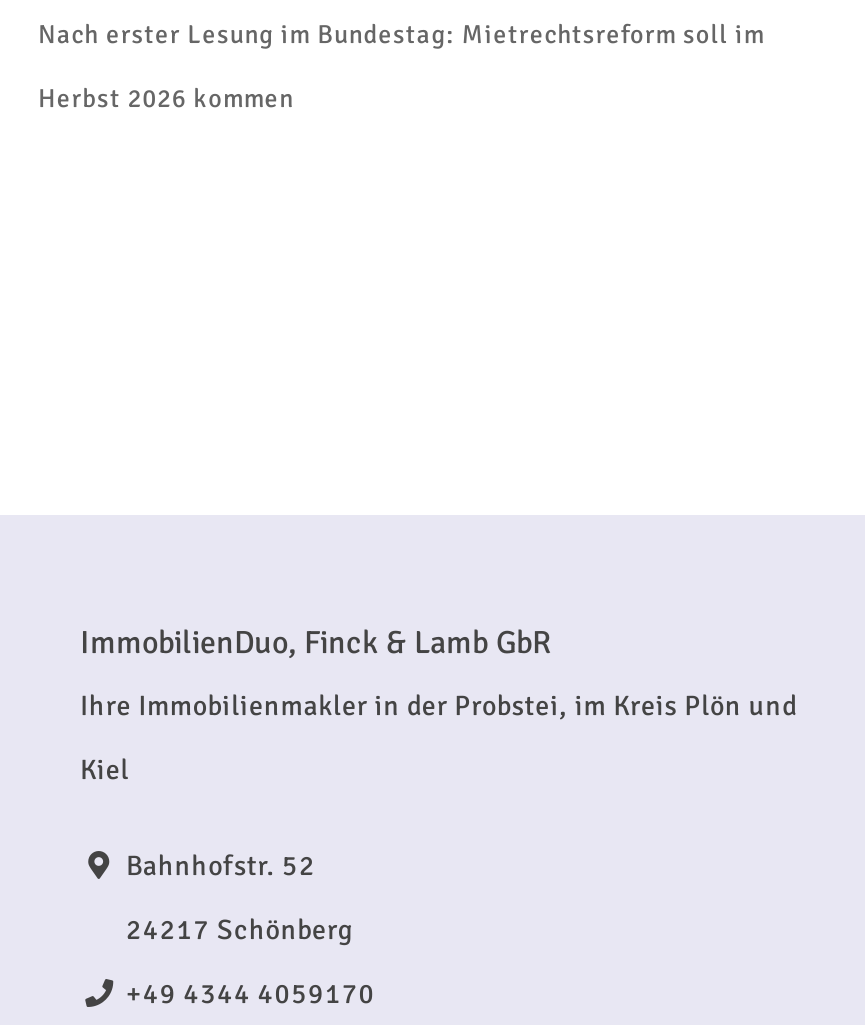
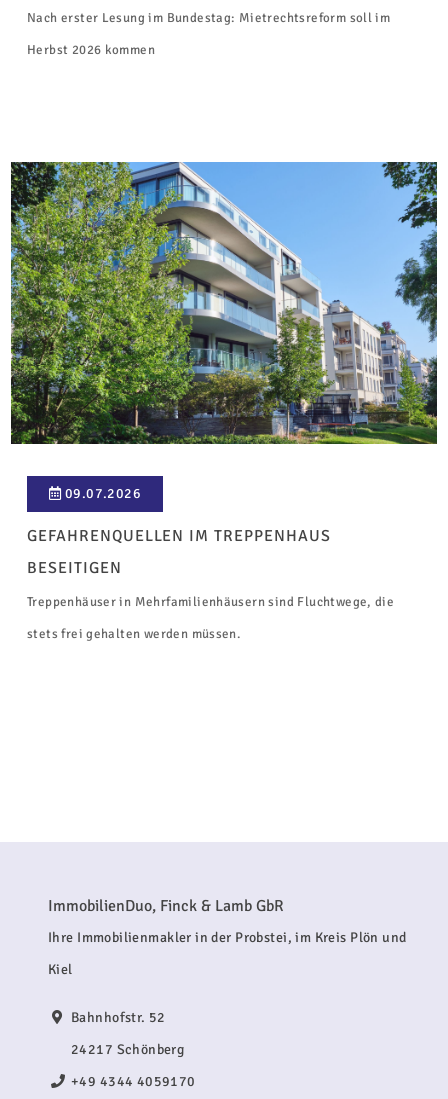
none -> [10,161,438,642] [image] | 09.07.2026 | GEFAHRENQUELLEN IM TREPPENHAUS | BESEITIGEN | Treppenhäuser in Mehrfamilienhäusern sind Fluchtwege, die | stets frei gehalten werden müssen.

